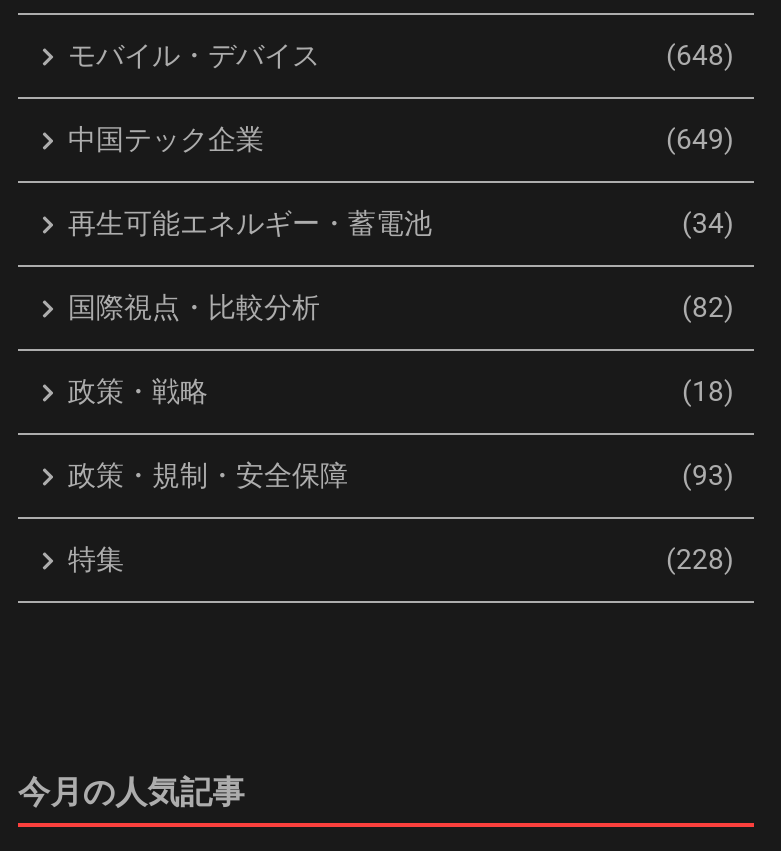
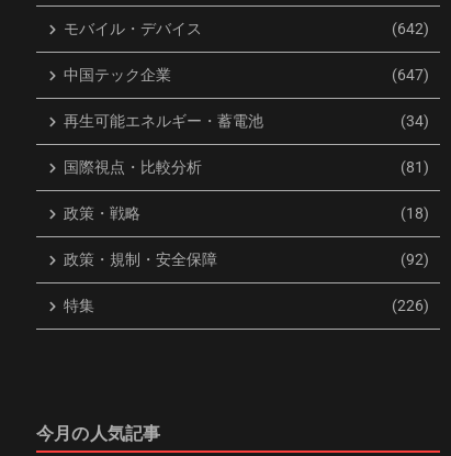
[666,39,734,71] (648) -> [392,20,429,37] (642)
[666,123,734,155] (649) -> [392,66,429,84] (647)
[682,291,734,323] (82) -> [401,158,429,176] (81)
[682,459,734,491] (93) -> [401,251,429,268] (92)
[666,543,734,575] (228) -> [392,297,429,314] (226)

